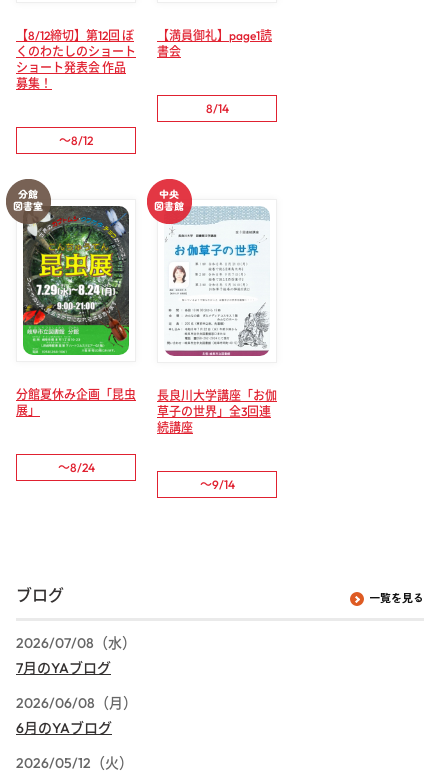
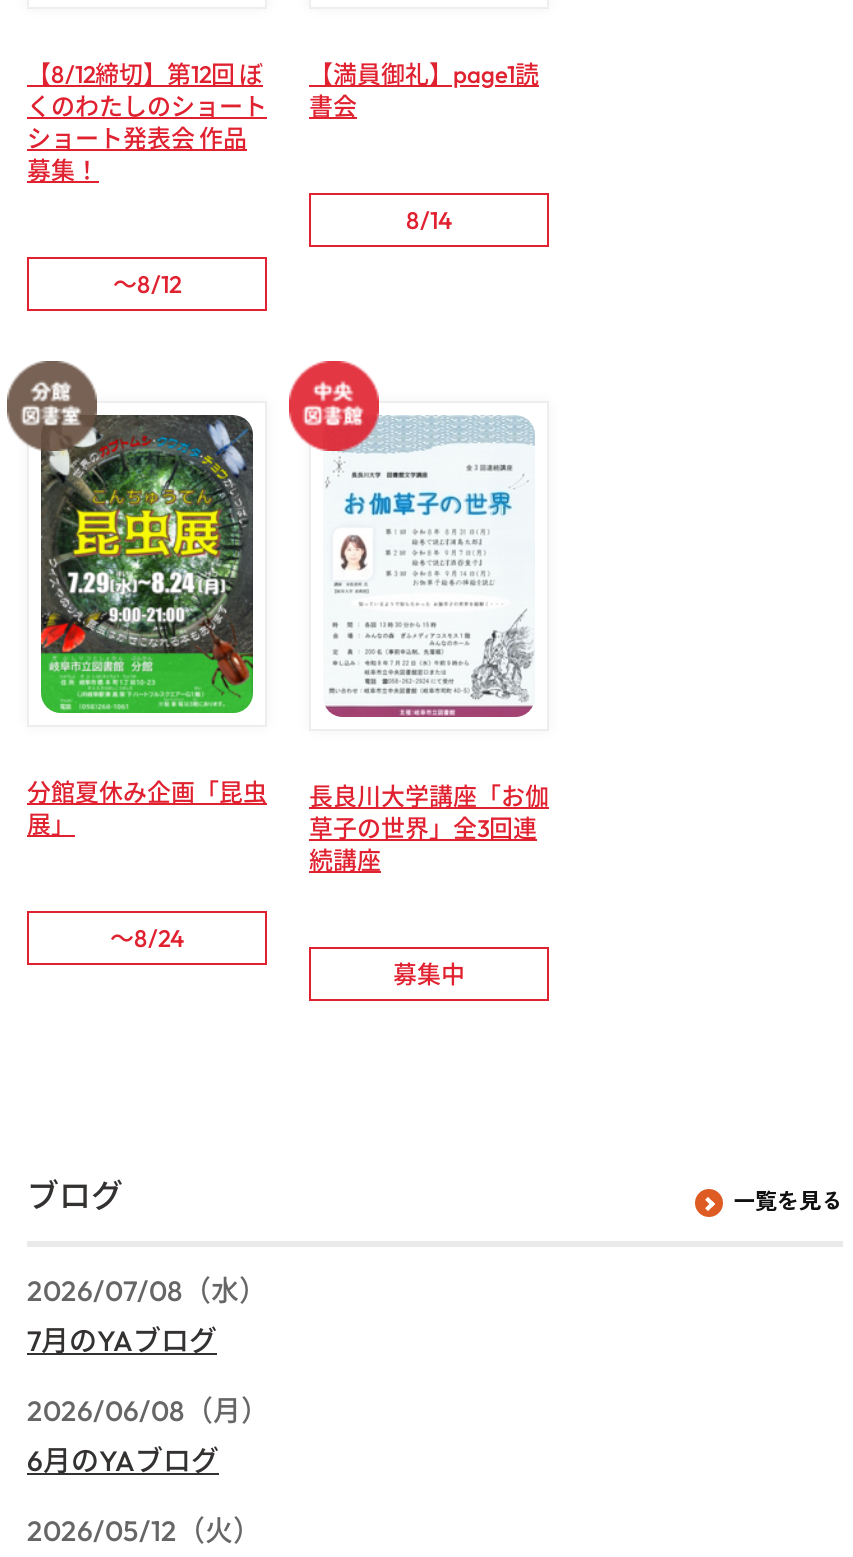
[199,477,234,492] ～9/14 -> [393,958,465,988] 募集中

